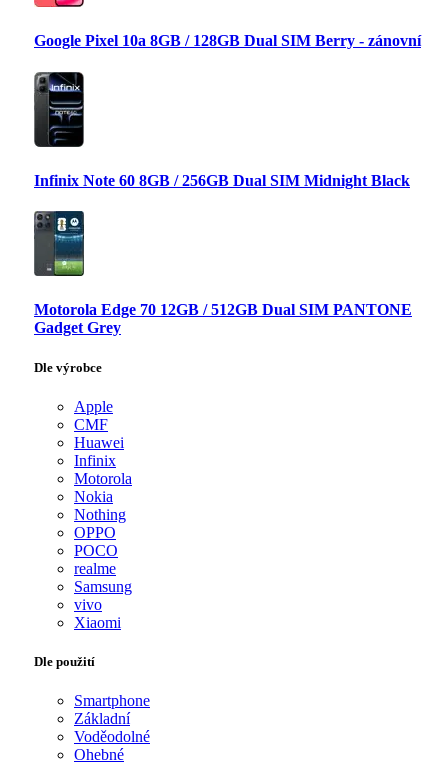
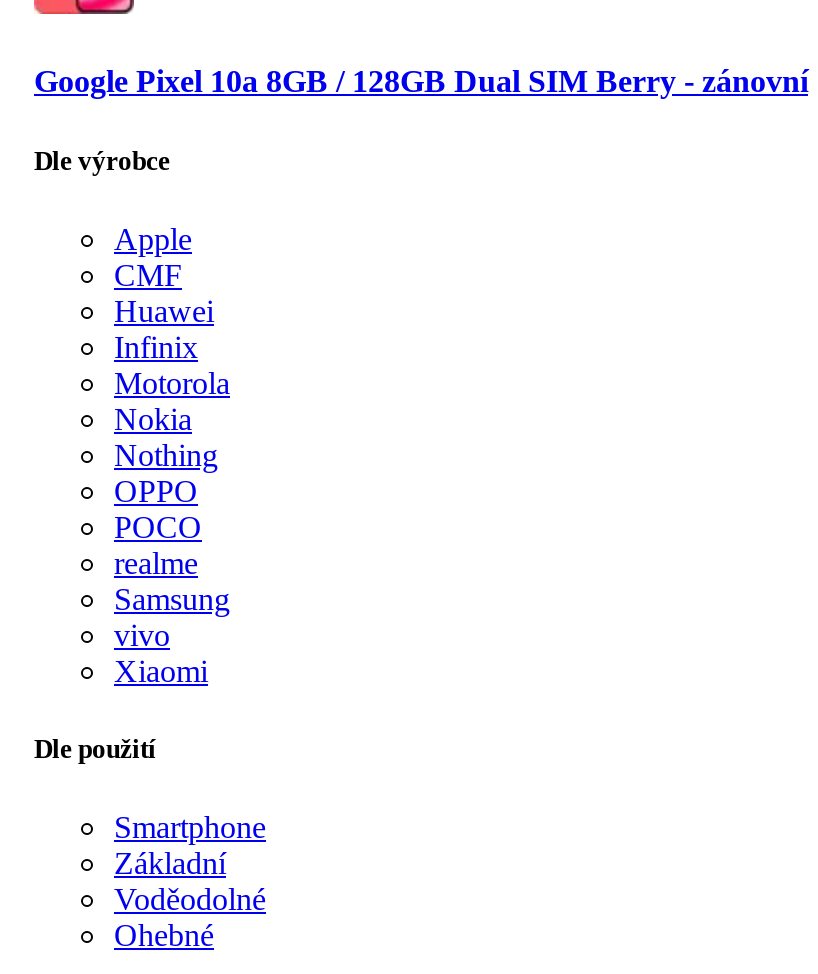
[33,71,410,189] [image] | Infinix Note 60 8GB / 256GB Dual SIM Midnight Black -> none
[33,196,412,336] [image] | Motorola Edge 70 12GB / 512GB Dual SIM PANTONE | Gadget Grey -> none

